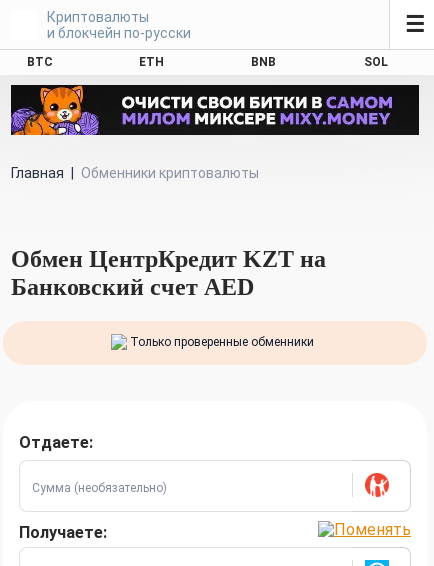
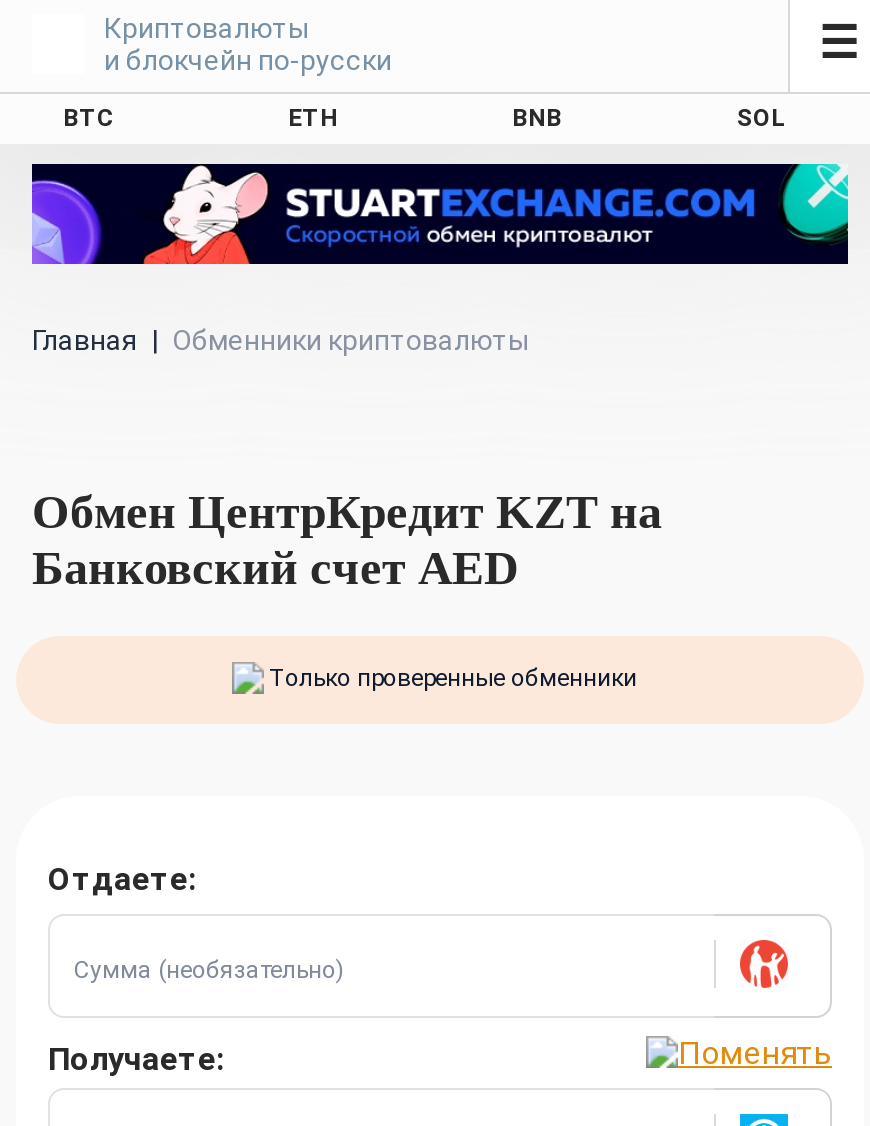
[10,84,420,136] [image] -> [30,162,850,266] [image]

